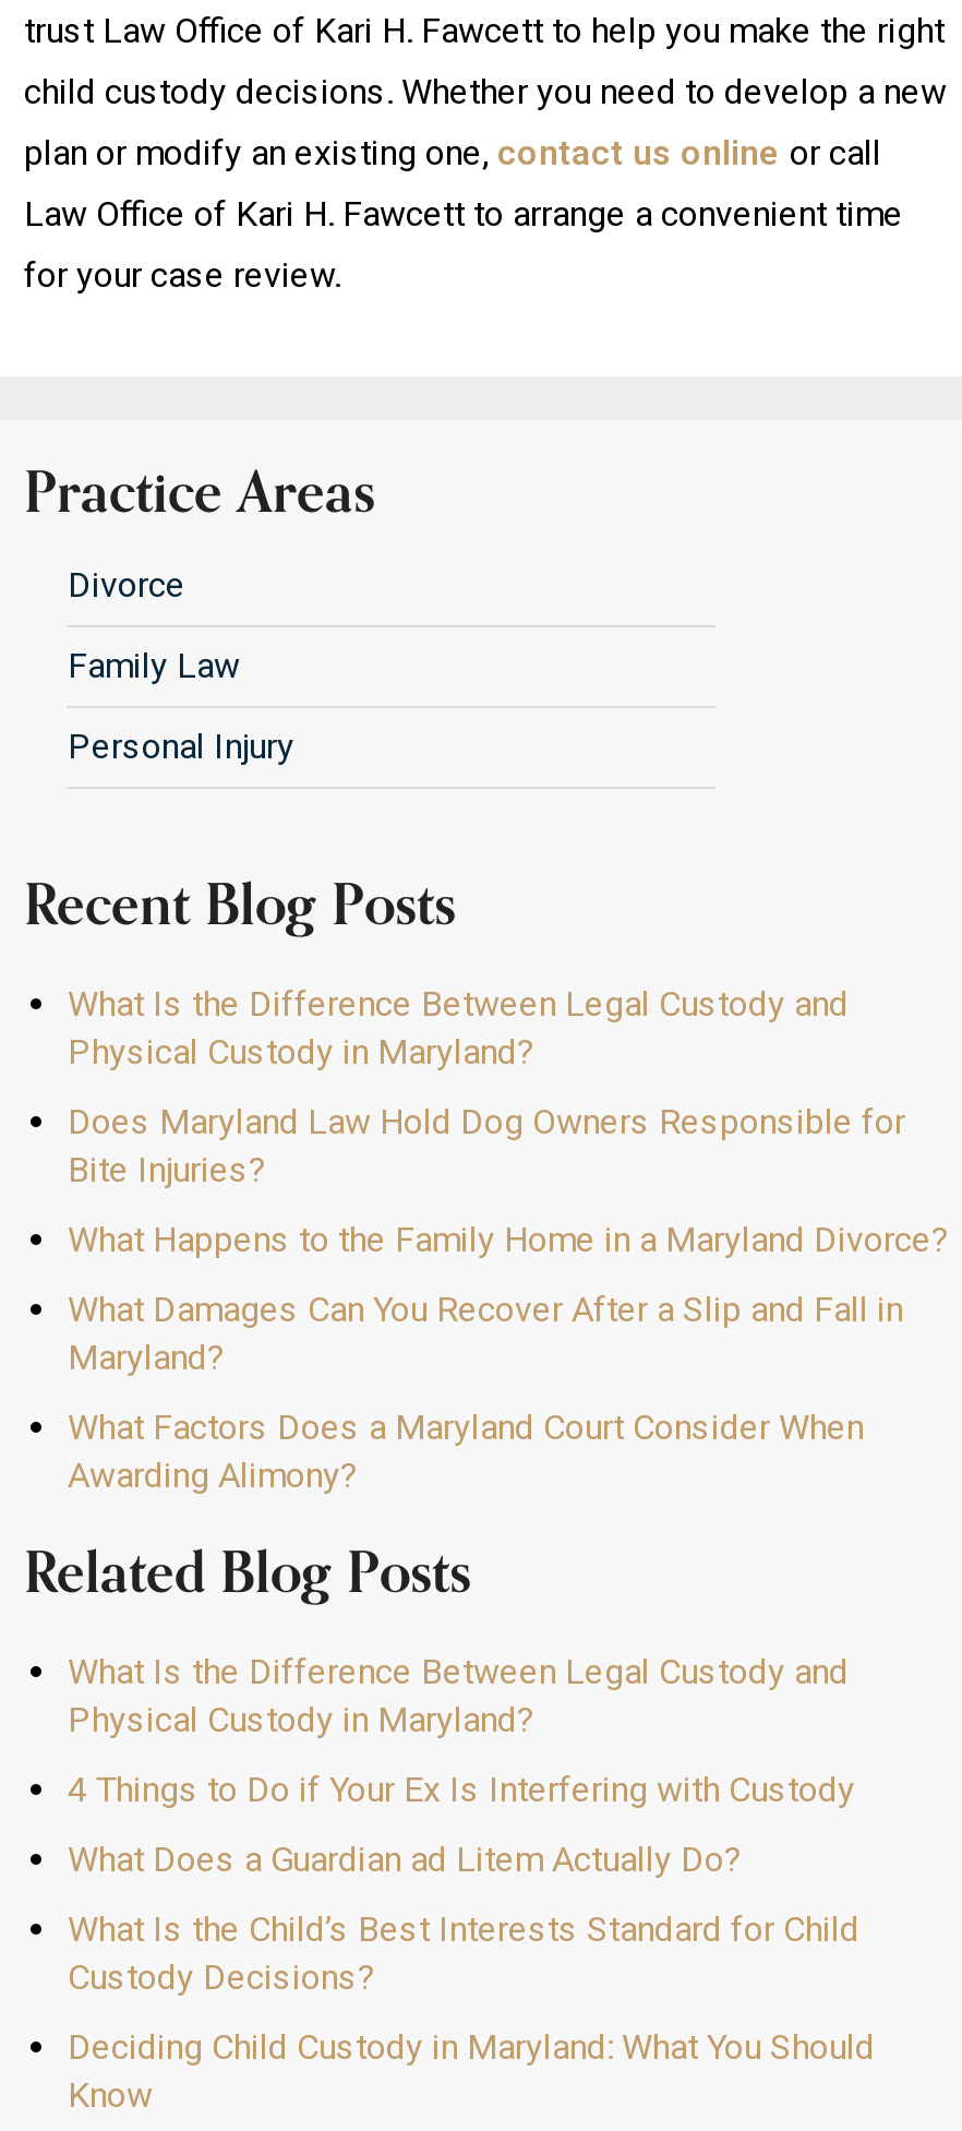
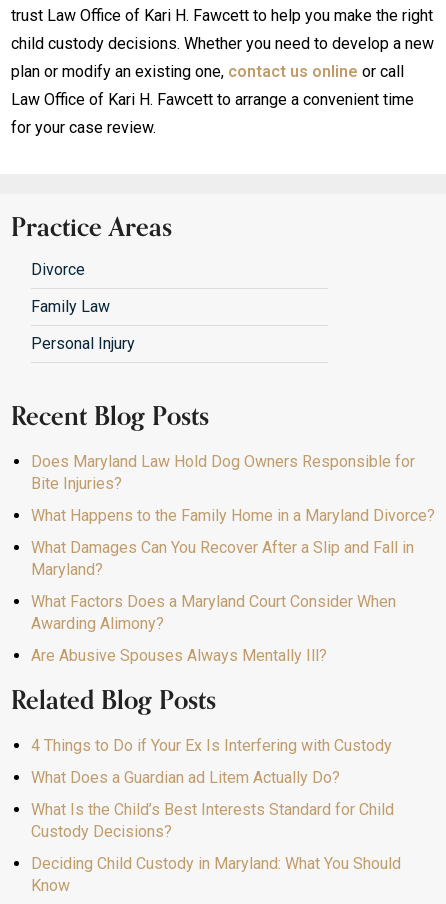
[68,983,849,1073] What Is the Difference Between Legal Custody and | Physical Custody in Maryland? -> none
none -> [31,646,327,665] Are Abusive Spouses Always Mentally Ill?
[68,1651,849,1740] What Is the Difference Between Legal Custody and | Physical Custody in Maryland? -> none

